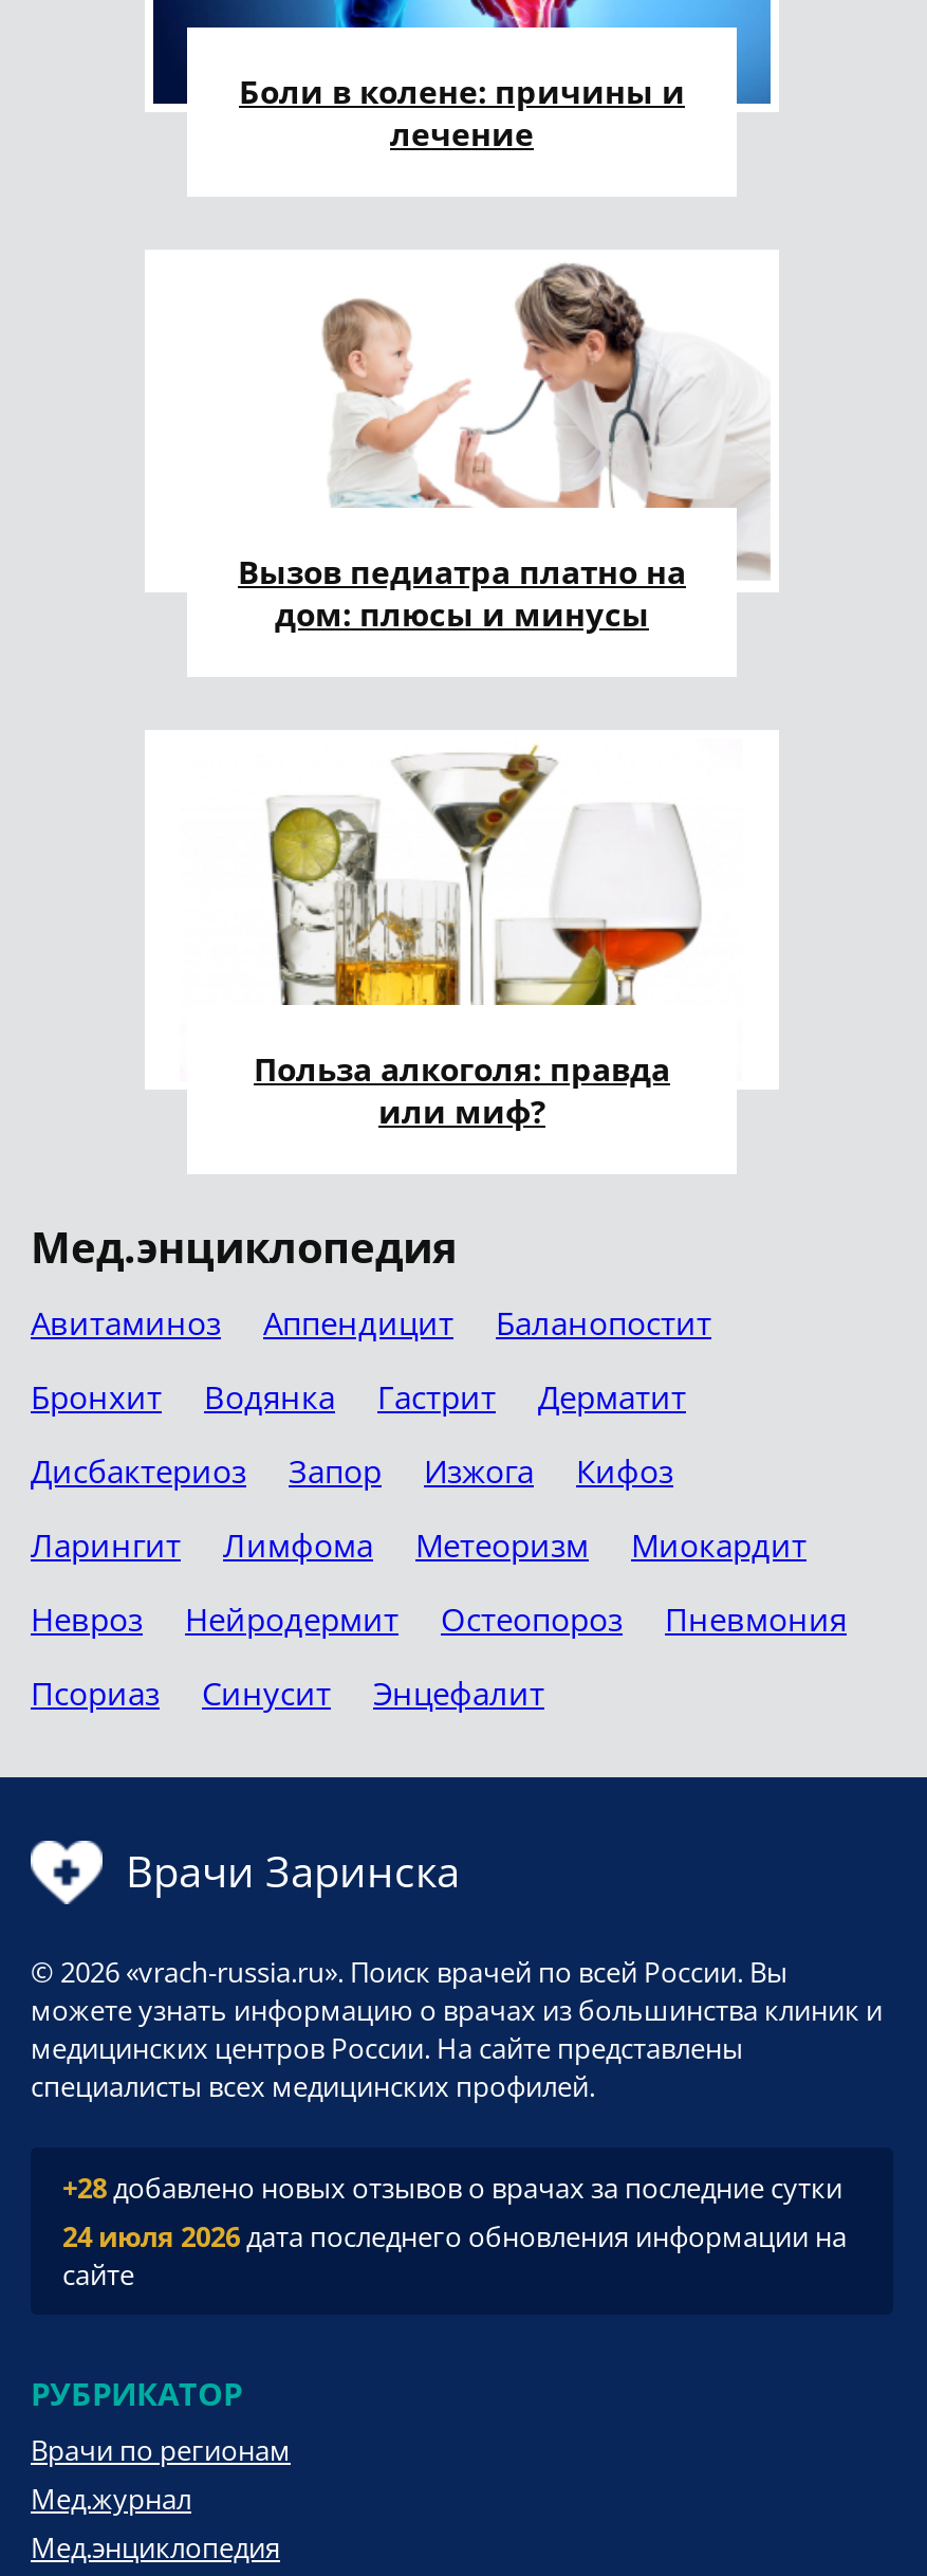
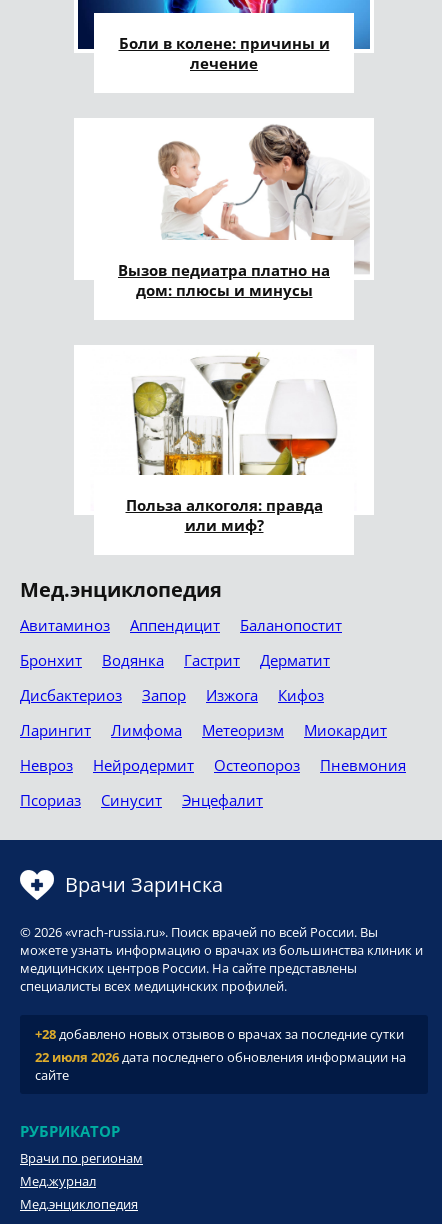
[62,2217,847,2255] 24 июля 2026дата последнего обновления информации на -> [35,1048,406,1066] 22 июля 2026дата последнего обновления информации на

